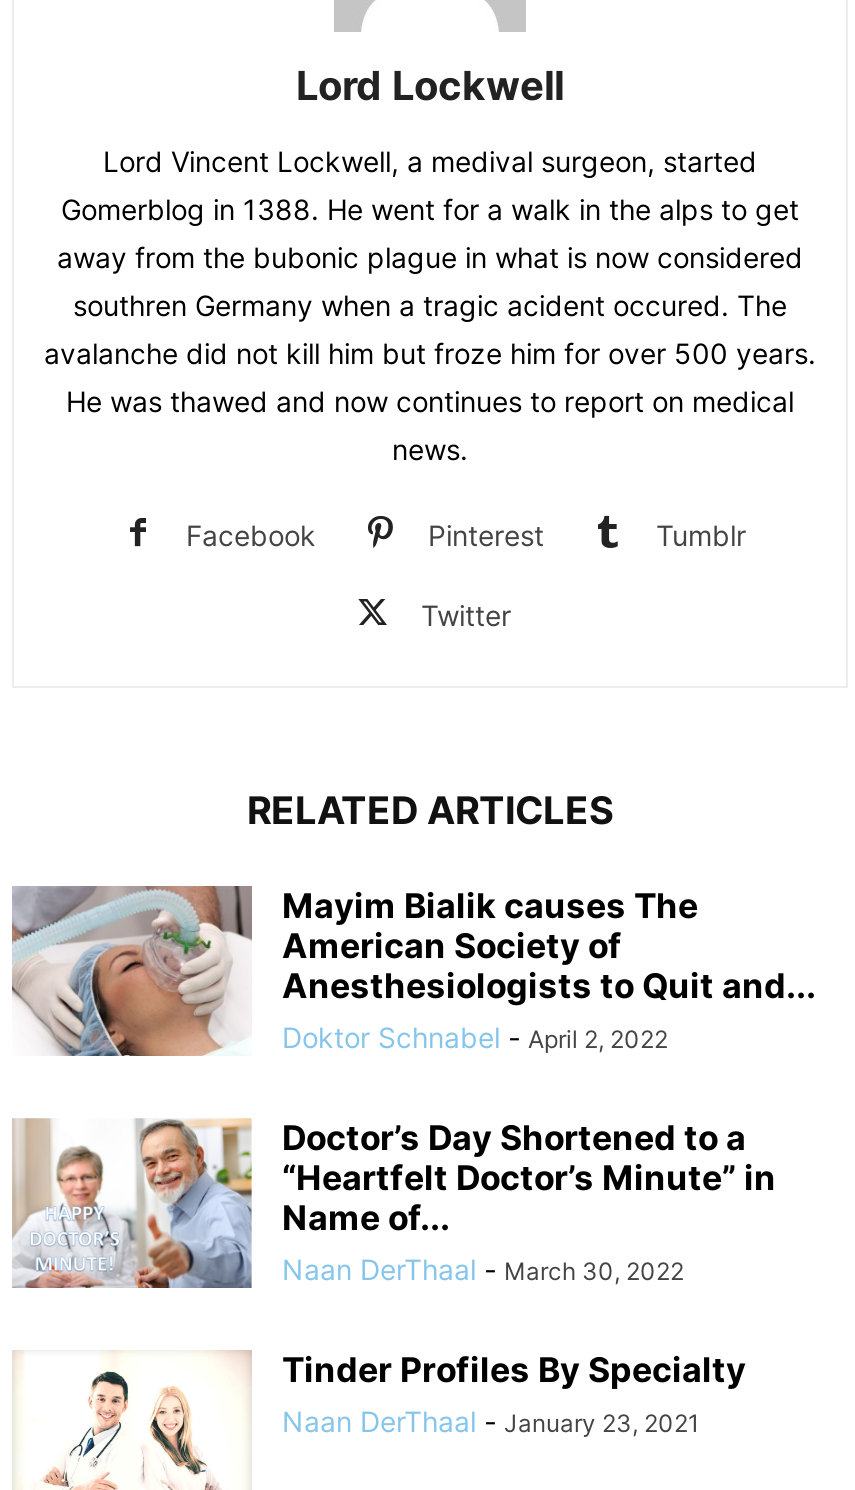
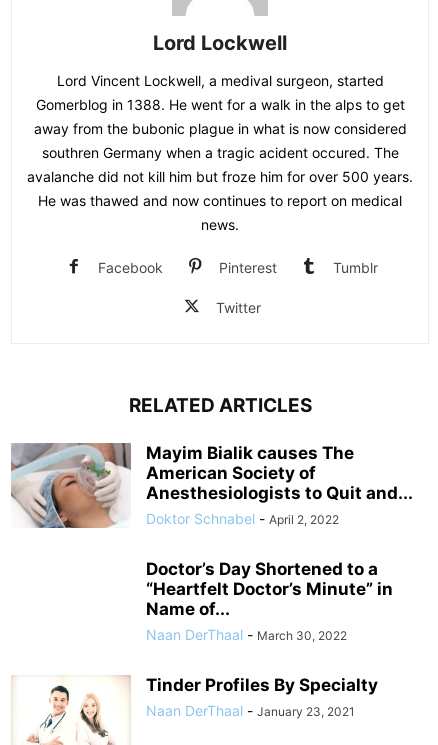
[10,1116,254,1290] [image] -> none

